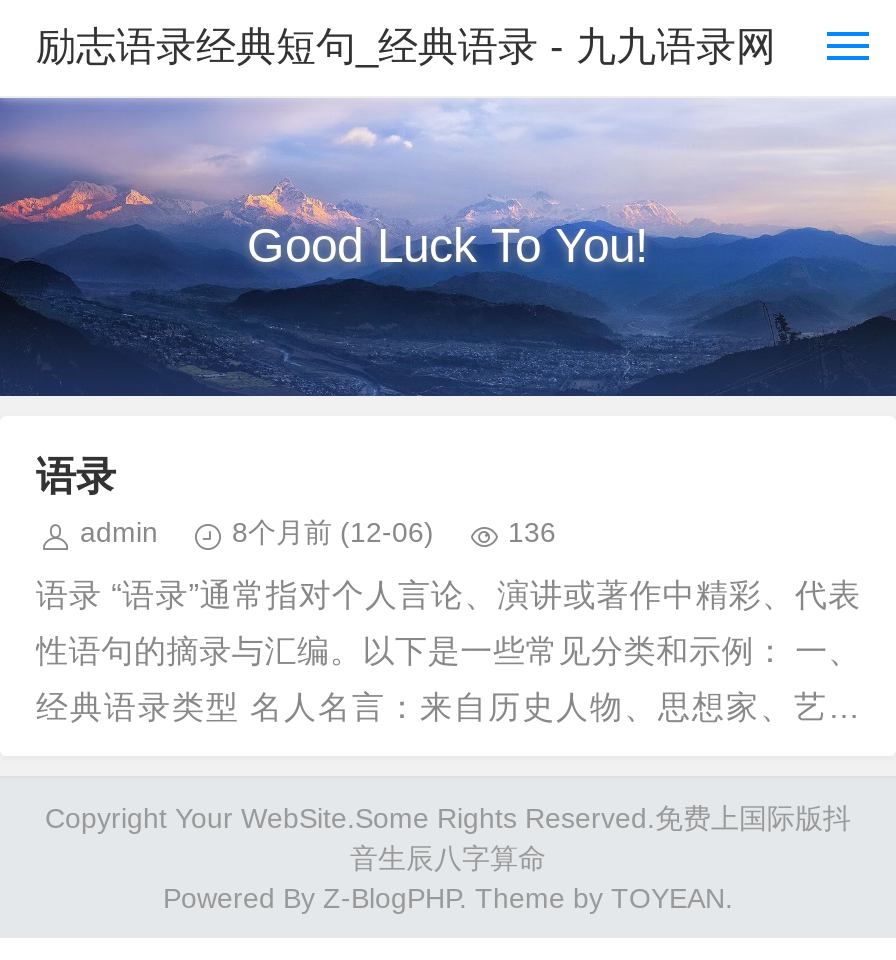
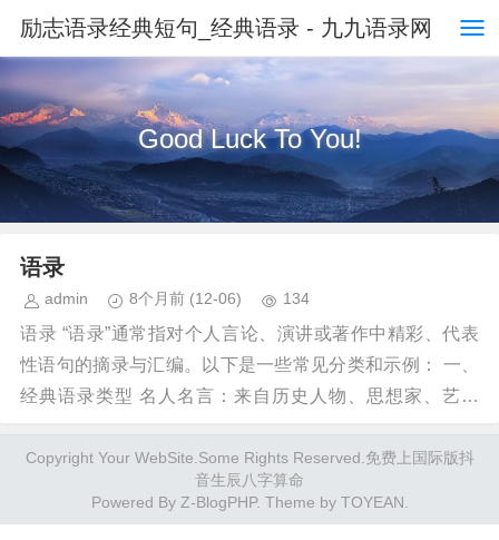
[508,516,556,548] 136 -> [283,289,310,307] 134

